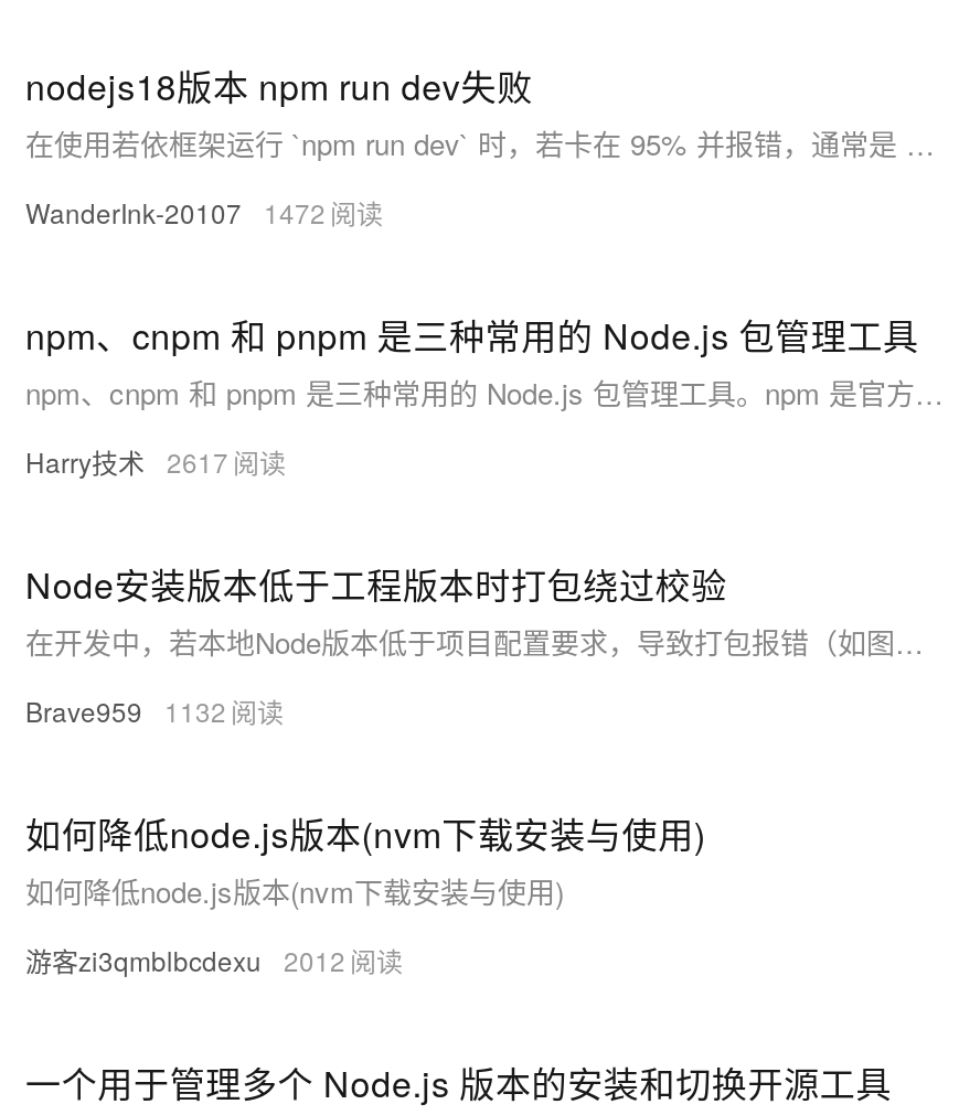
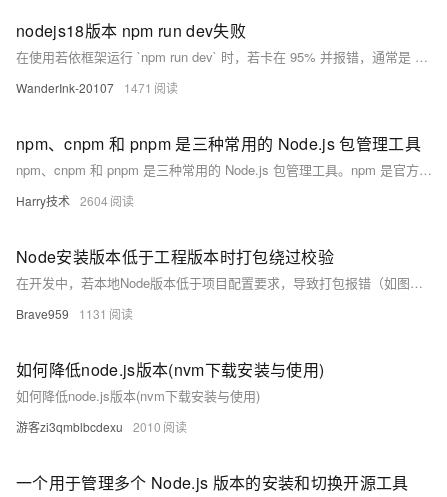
[25,193,326,230] WanderInk-20107 1472 -> [16,79,152,96] WanderInk-20107 1471
[25,442,228,480] Harry技术 2617 -> [16,192,108,209] Harry技术 2604
[25,691,226,729] Brave959 1132 -> [16,305,107,322] Brave959 1131
[25,941,345,978] 游客zi3qmblbcdexu 2012 -> [16,418,161,435] 游客zi3qmblbcdexu 2010

